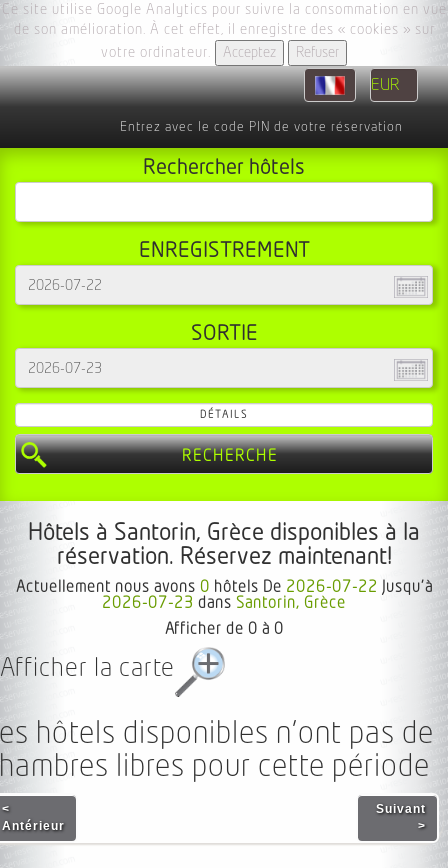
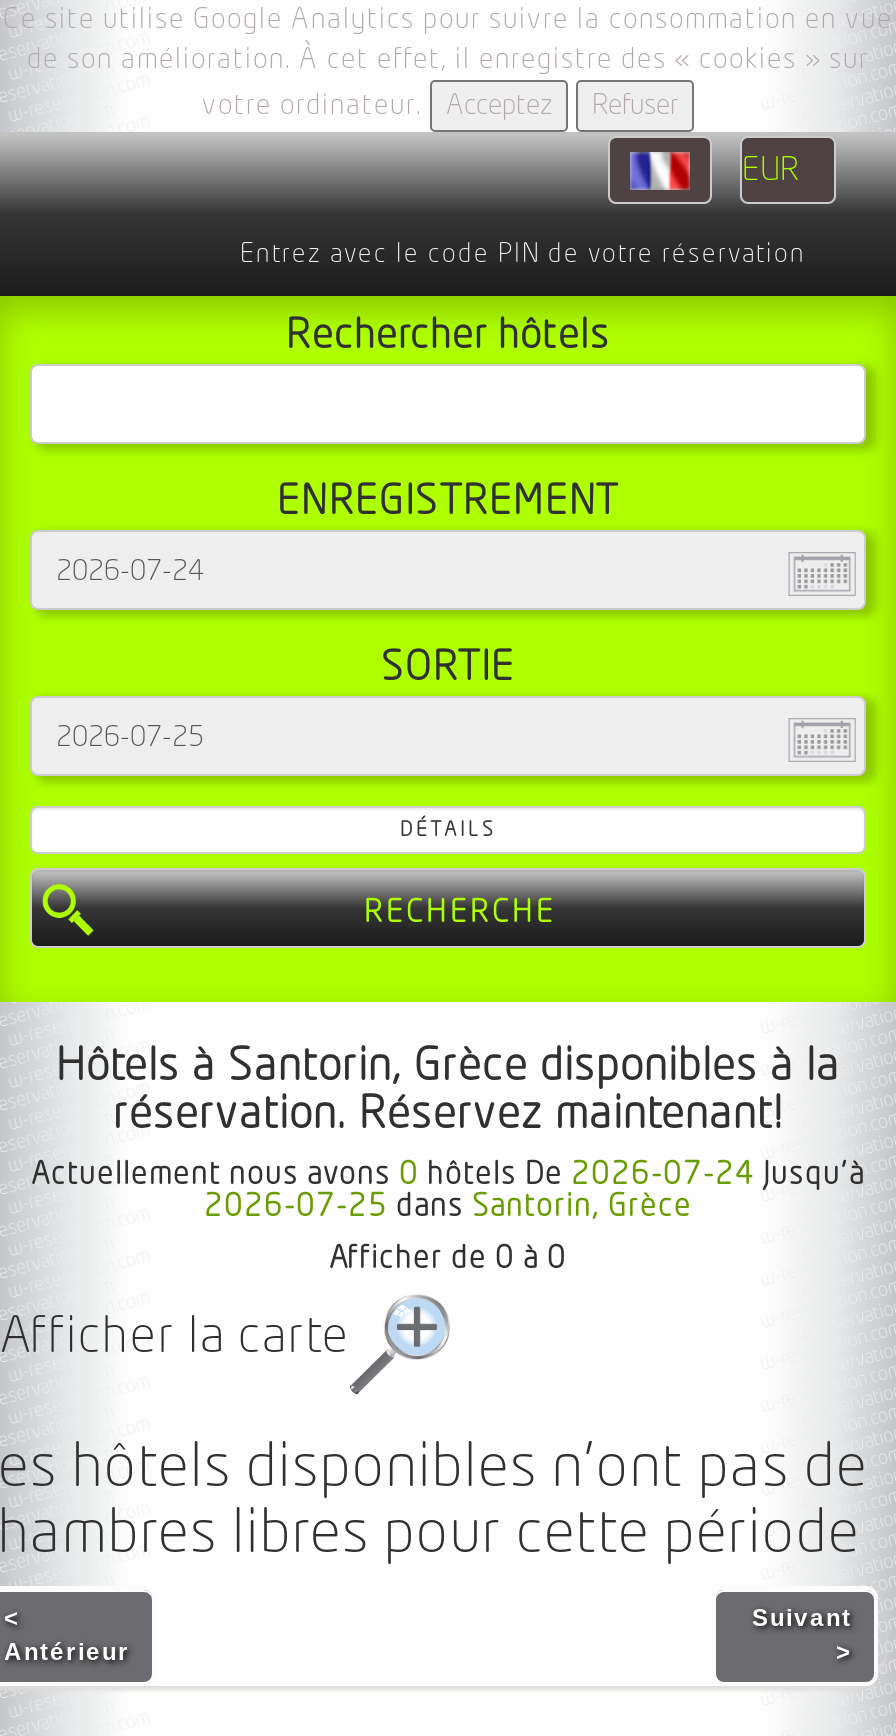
[15,579,432,595] Actuellement nous avons 0 hôtels De 2026-07-22 Jusqu’à -> [31,1158,865,1190] Actuellement nous avons 0 hôtels De 2026-07-24 Jusqu’à
[102,595,346,611] 2026-07-23 dans Santorin, Grèce -> [204,1190,692,1222] 2026-07-25 dans Santorin, Grèce

